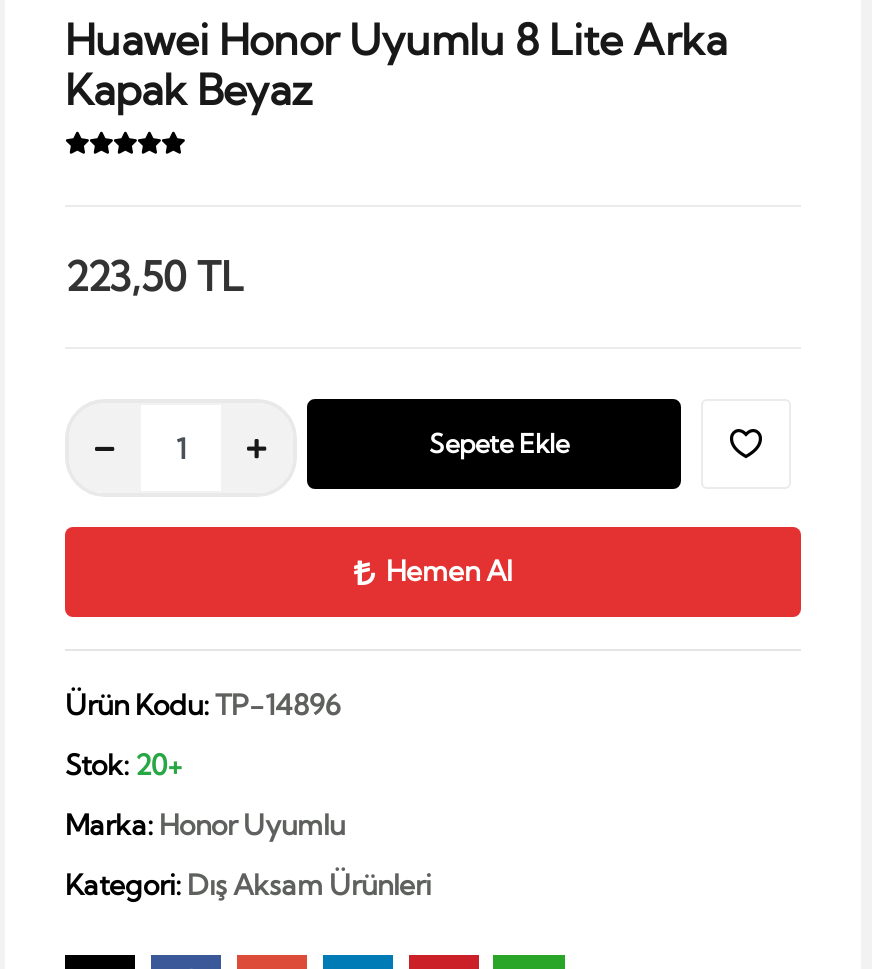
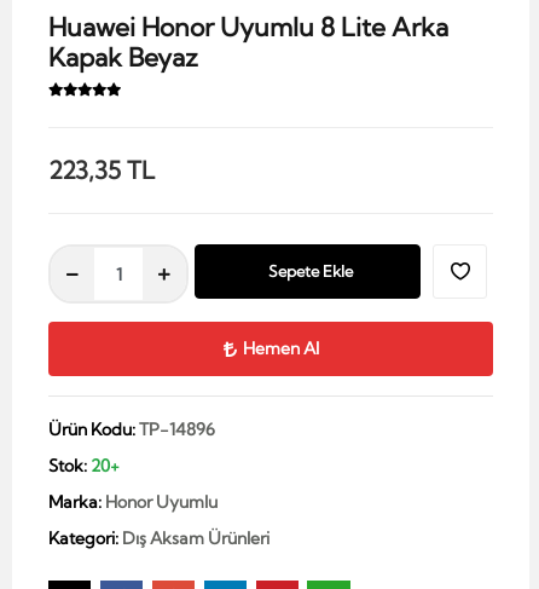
[65,252,243,302] 223,50 TL -> [48,155,155,186] 223,35 TL

